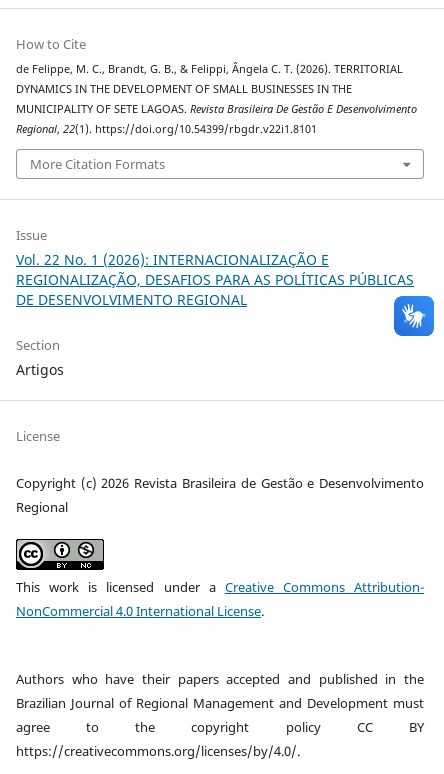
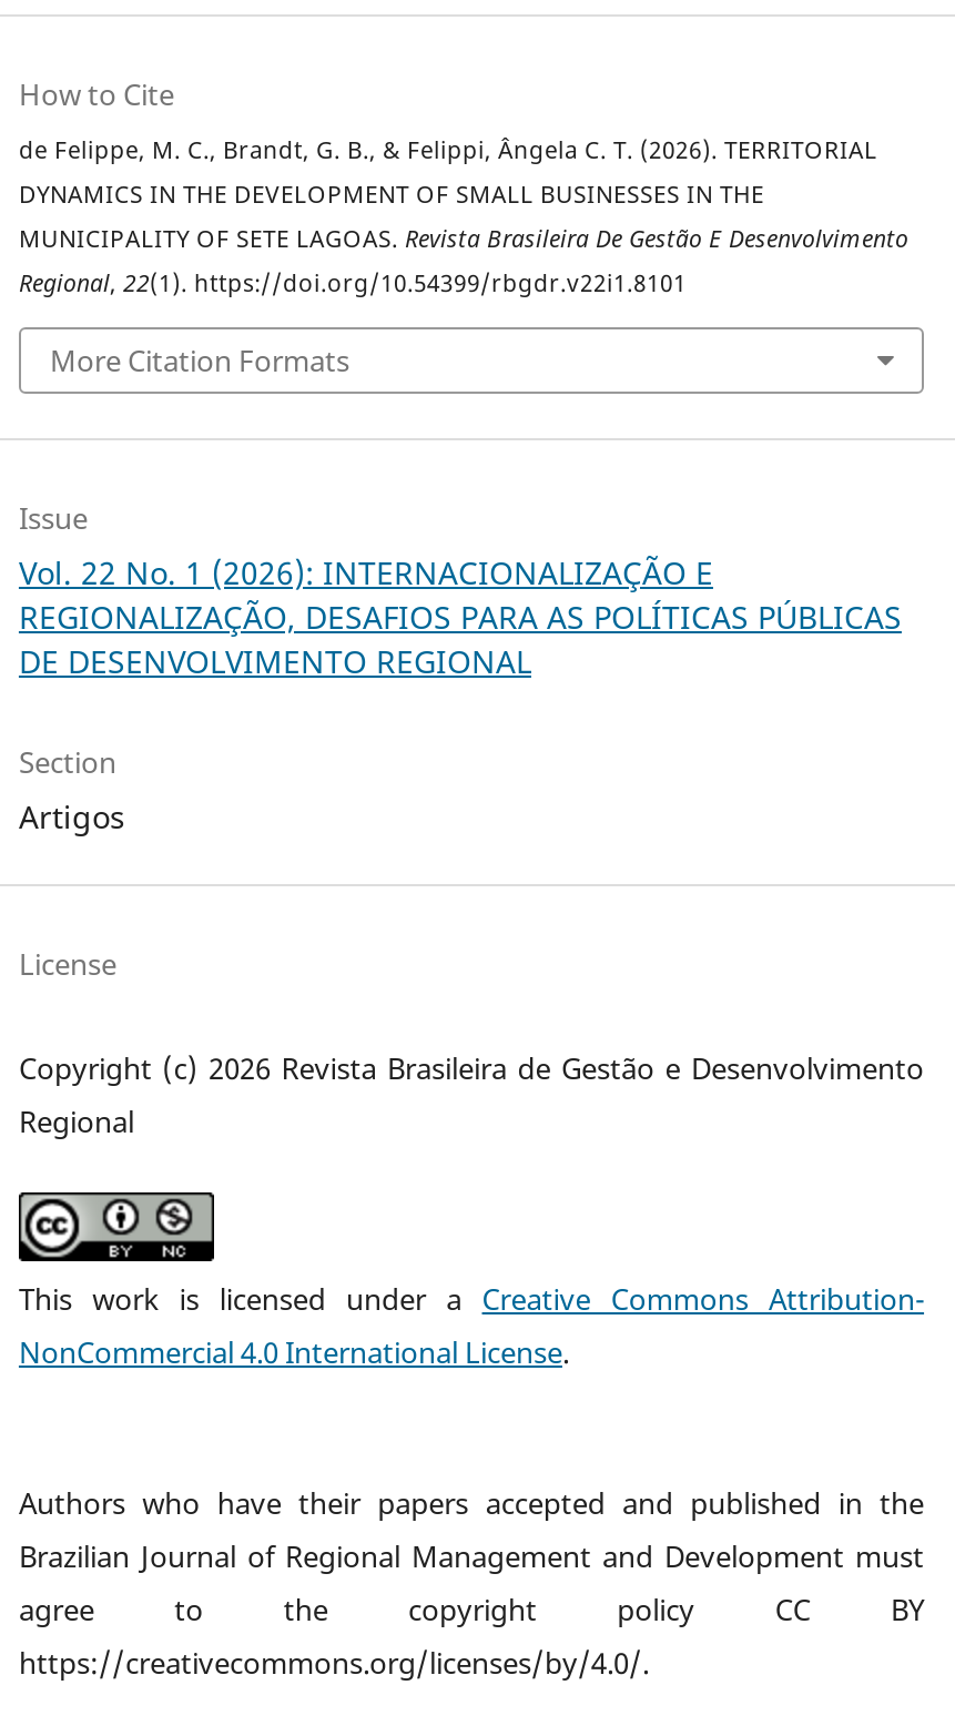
[393,295,435,337] [image] -> none

